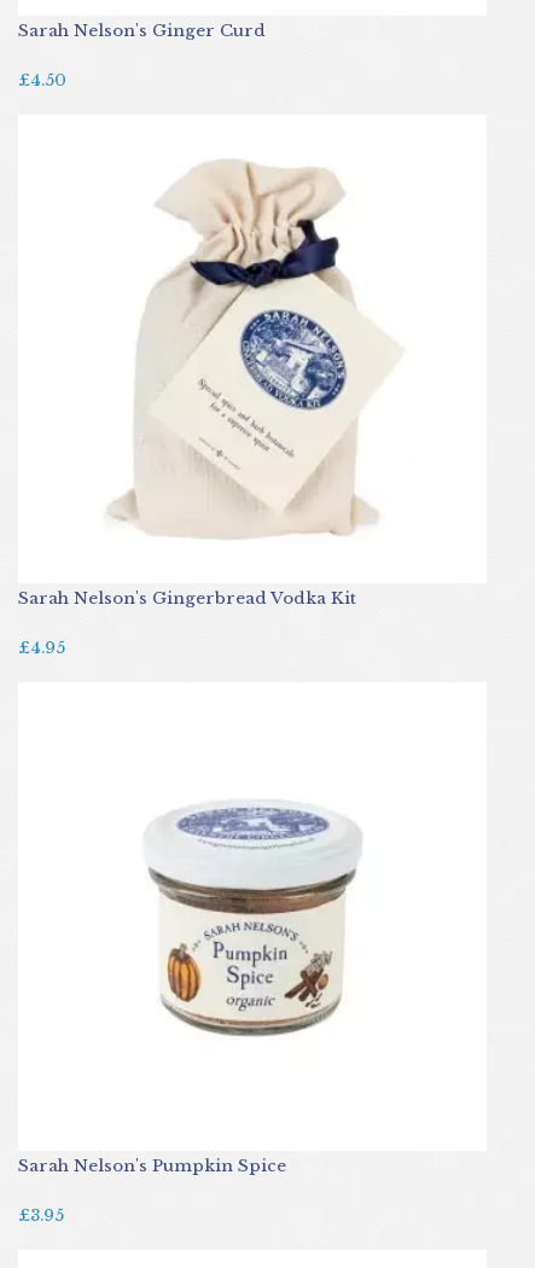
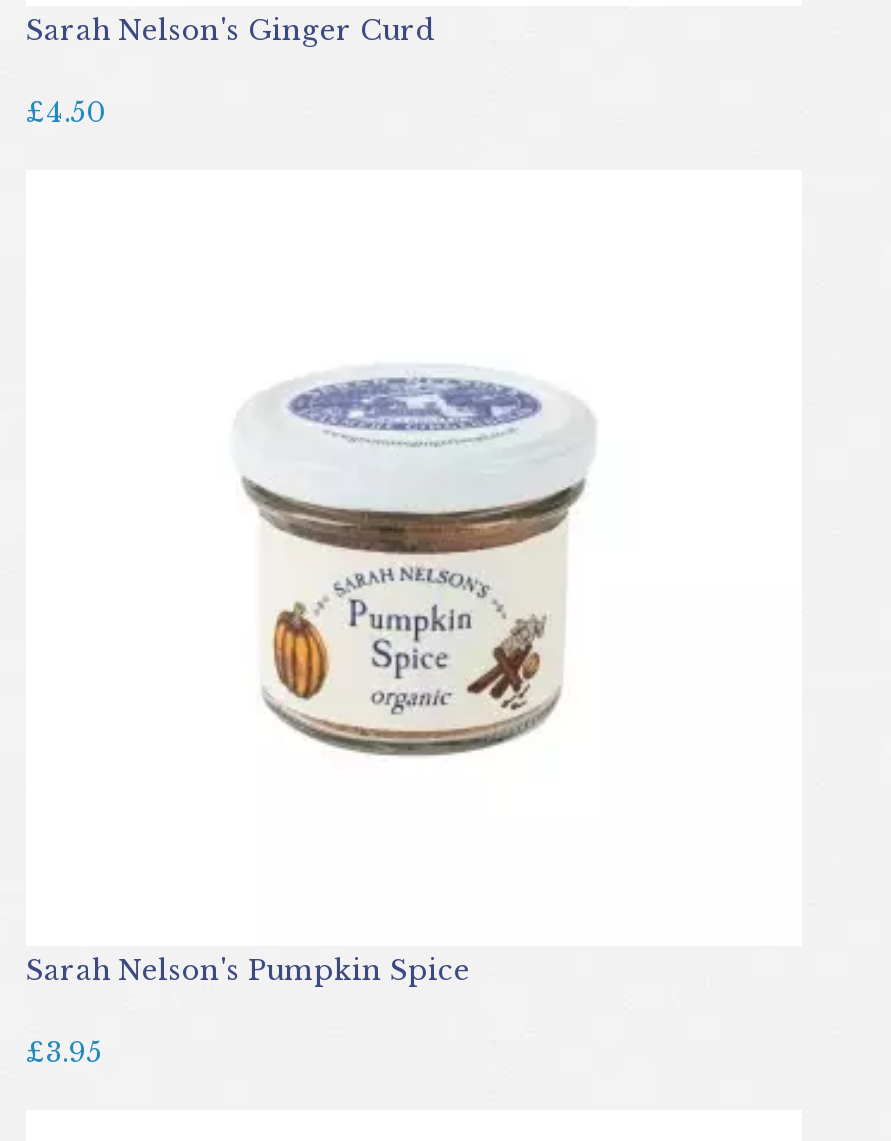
[18,158,402,658] [image] | Sarah Nelson's Gingerbread Vodka Kit | £4.95 -> none

